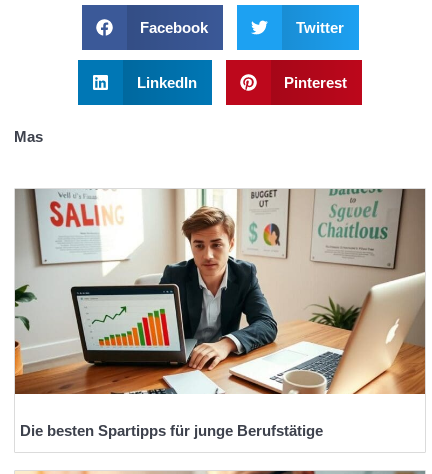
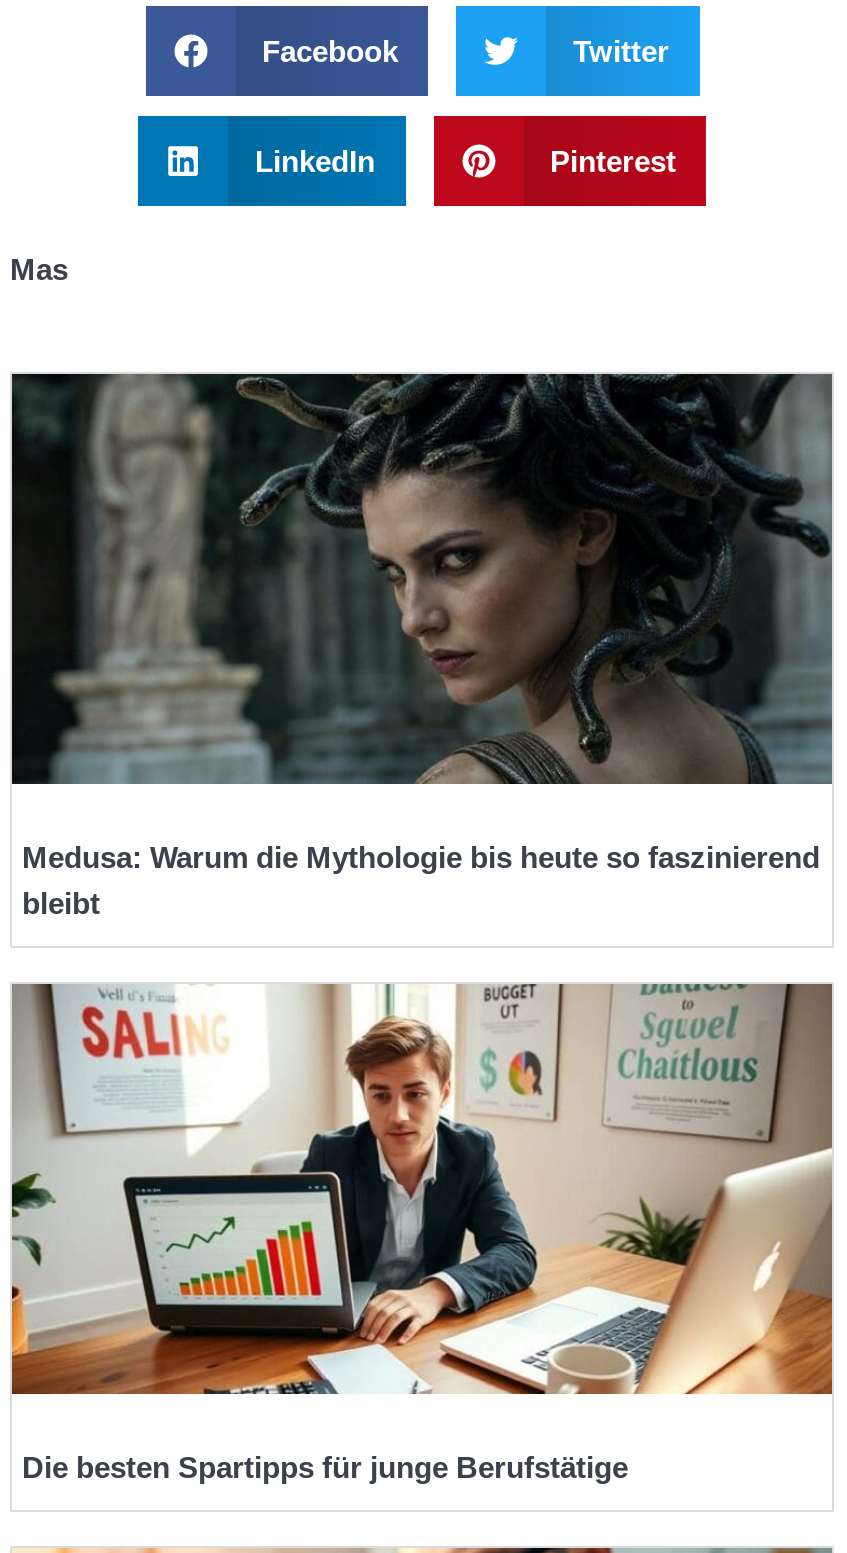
none -> [10,371,834,920] [image] | Medusa: Warum die Mythologie bis heute so faszinierend | bleibt

